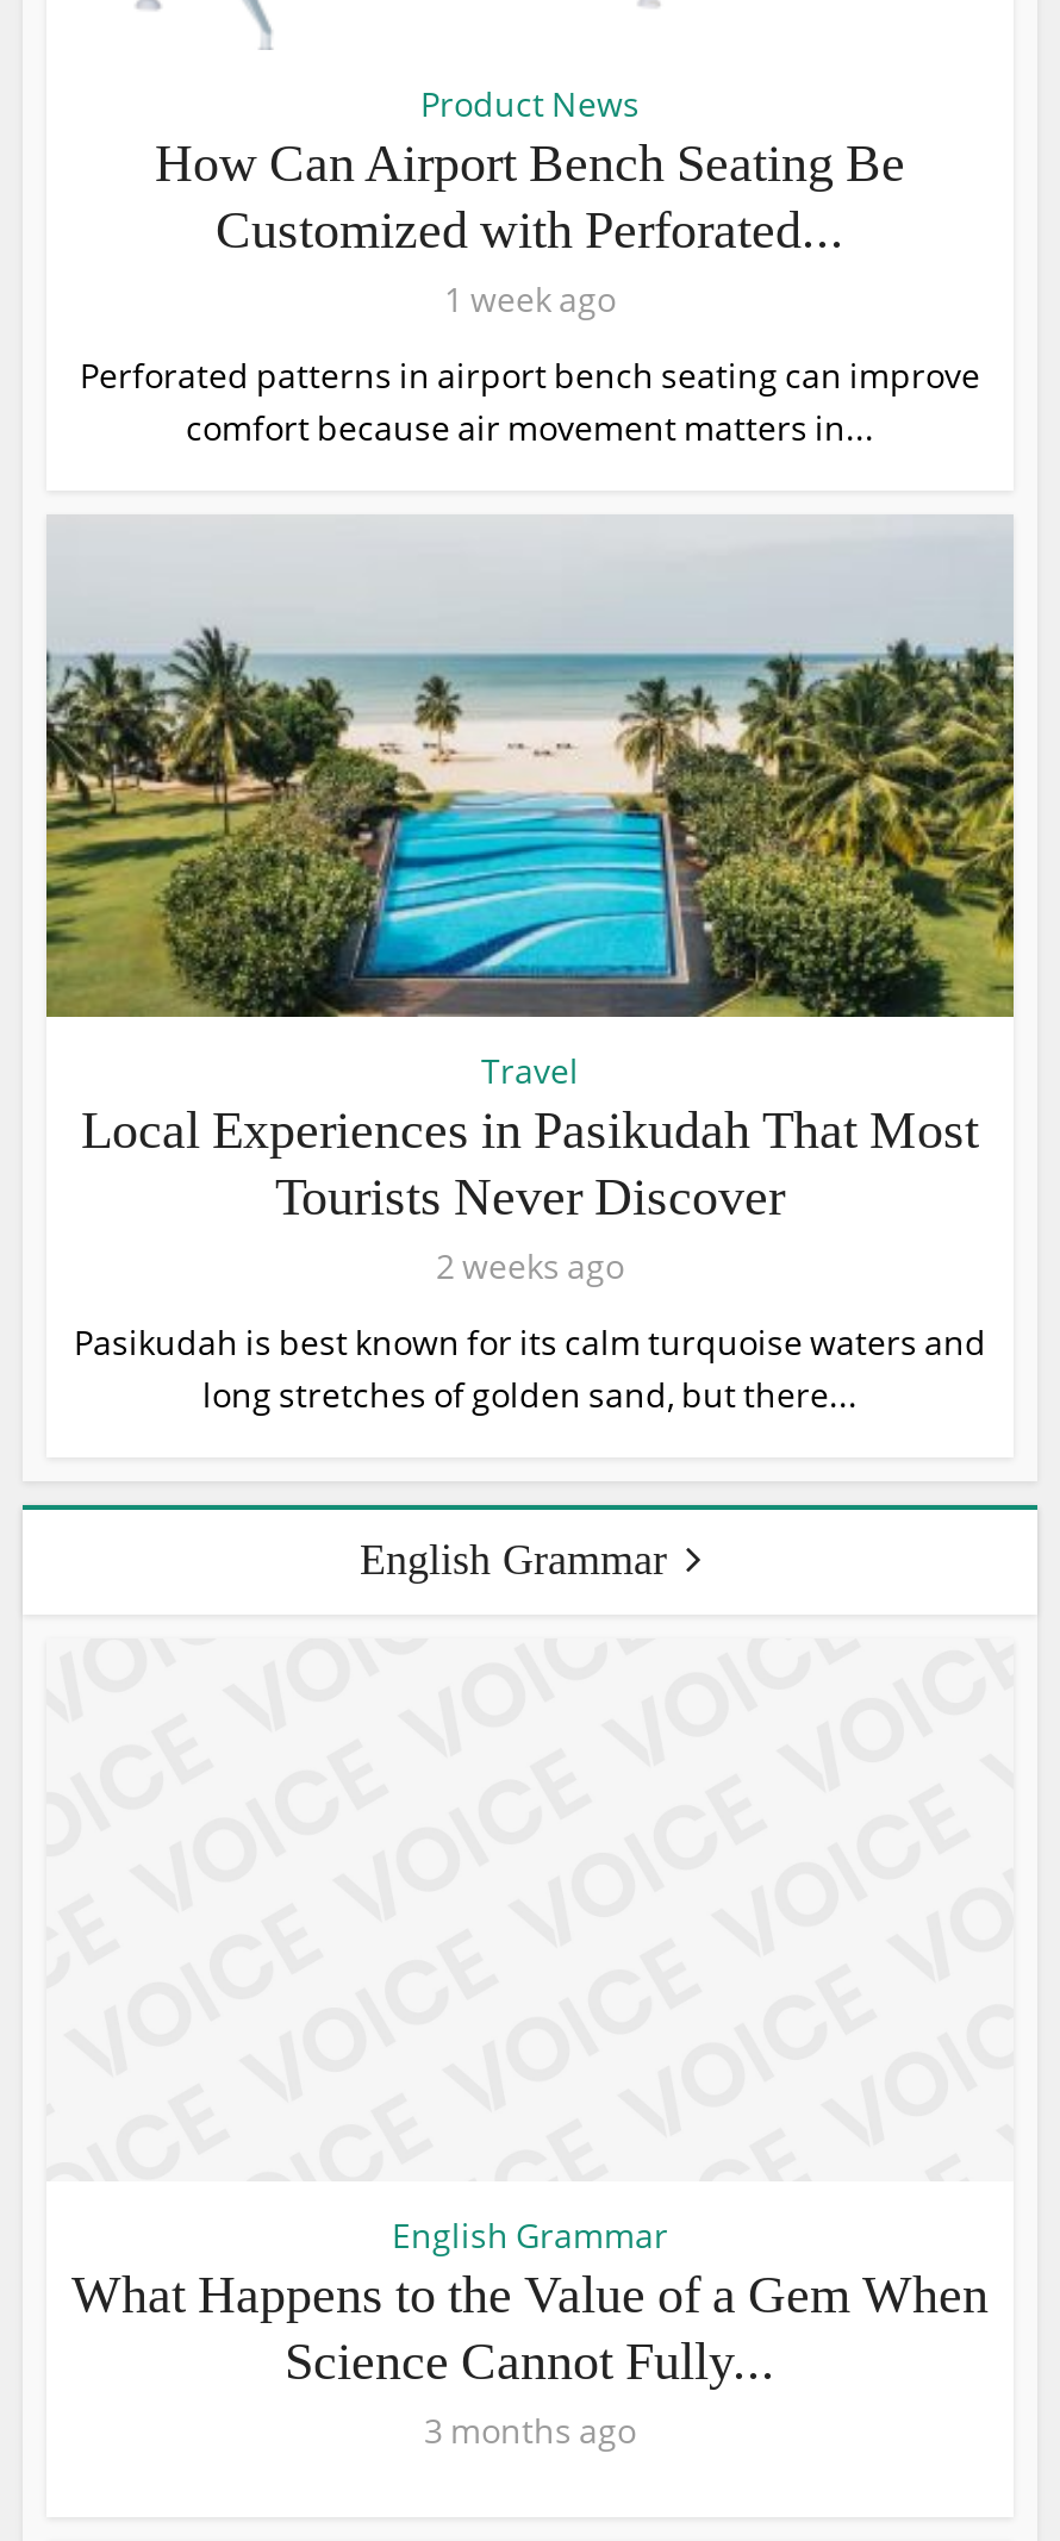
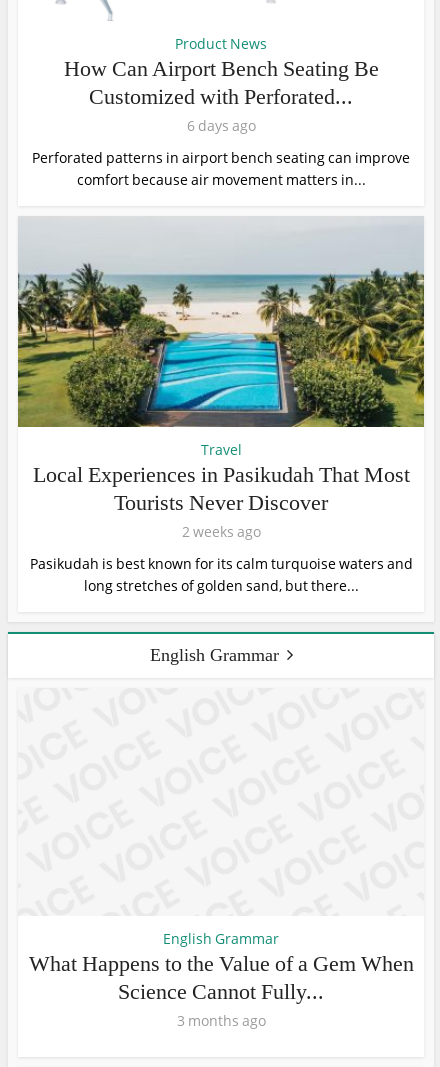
[444,276,616,321] 1 week ago -> [186,116,255,135] 6 days ago

